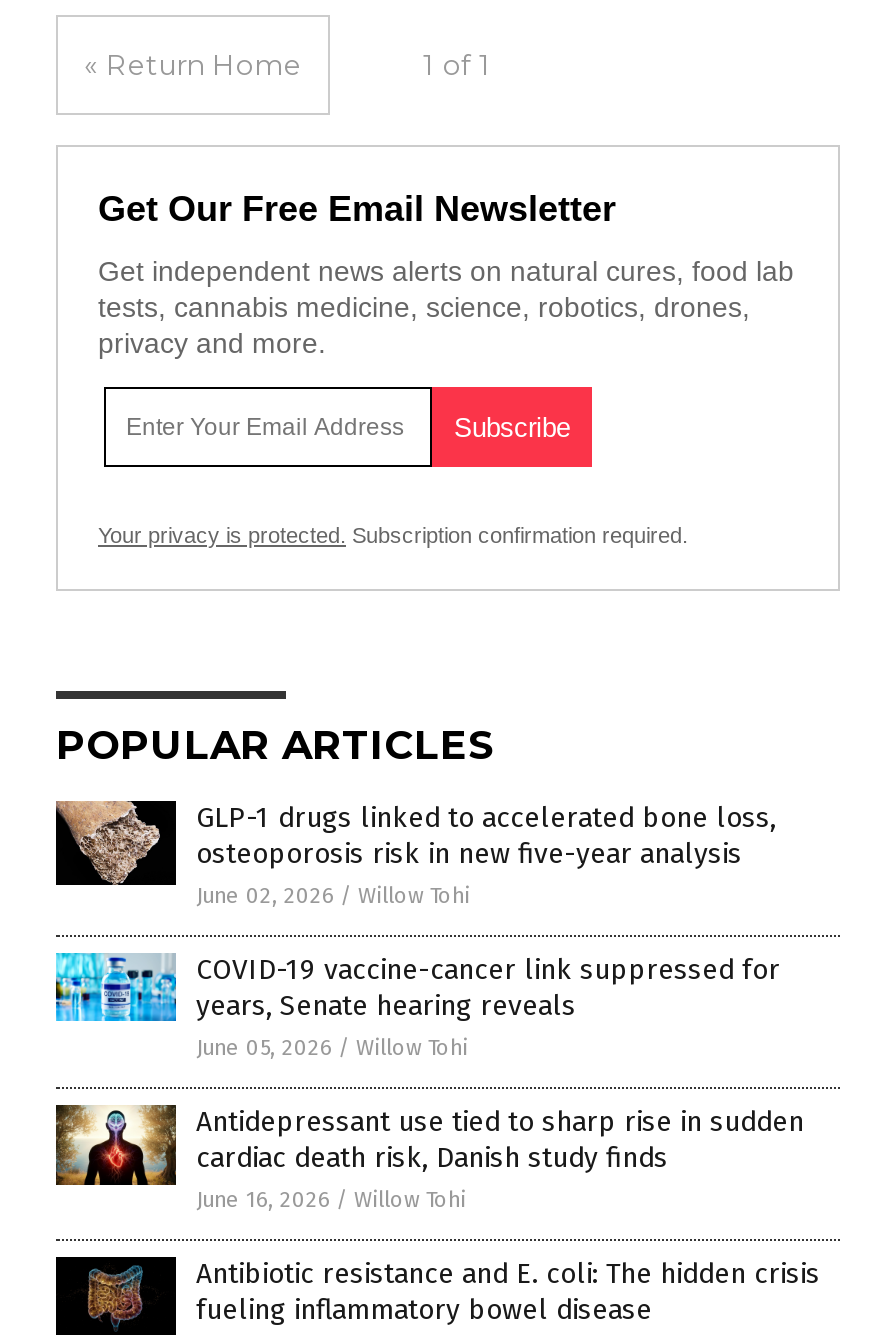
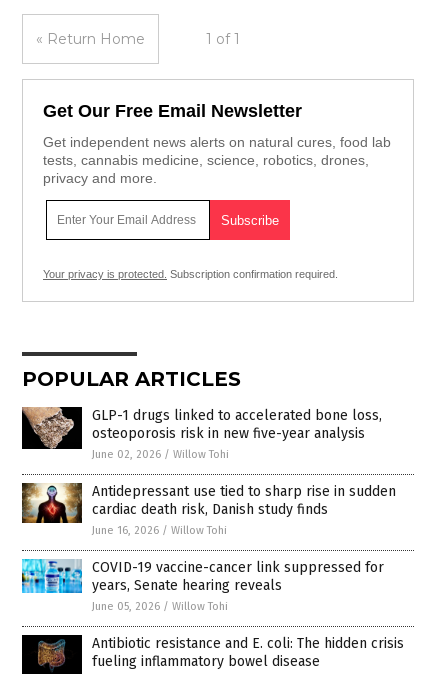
moved [54,951,780,1061] -> [21,558,384,613]: [image] | COVID-19 vaccine-cancer link suppressed for | years, Senate hearing reveals | June 05, 2026 / Willow Tohi
moved [52,1091,804,1213] -> [20,476,396,537]: [image] | Antidepressant use tied to sharp rise in sudden | cardiac death risk, Danish study finds | June 16, 2026 / Willow Tohi

